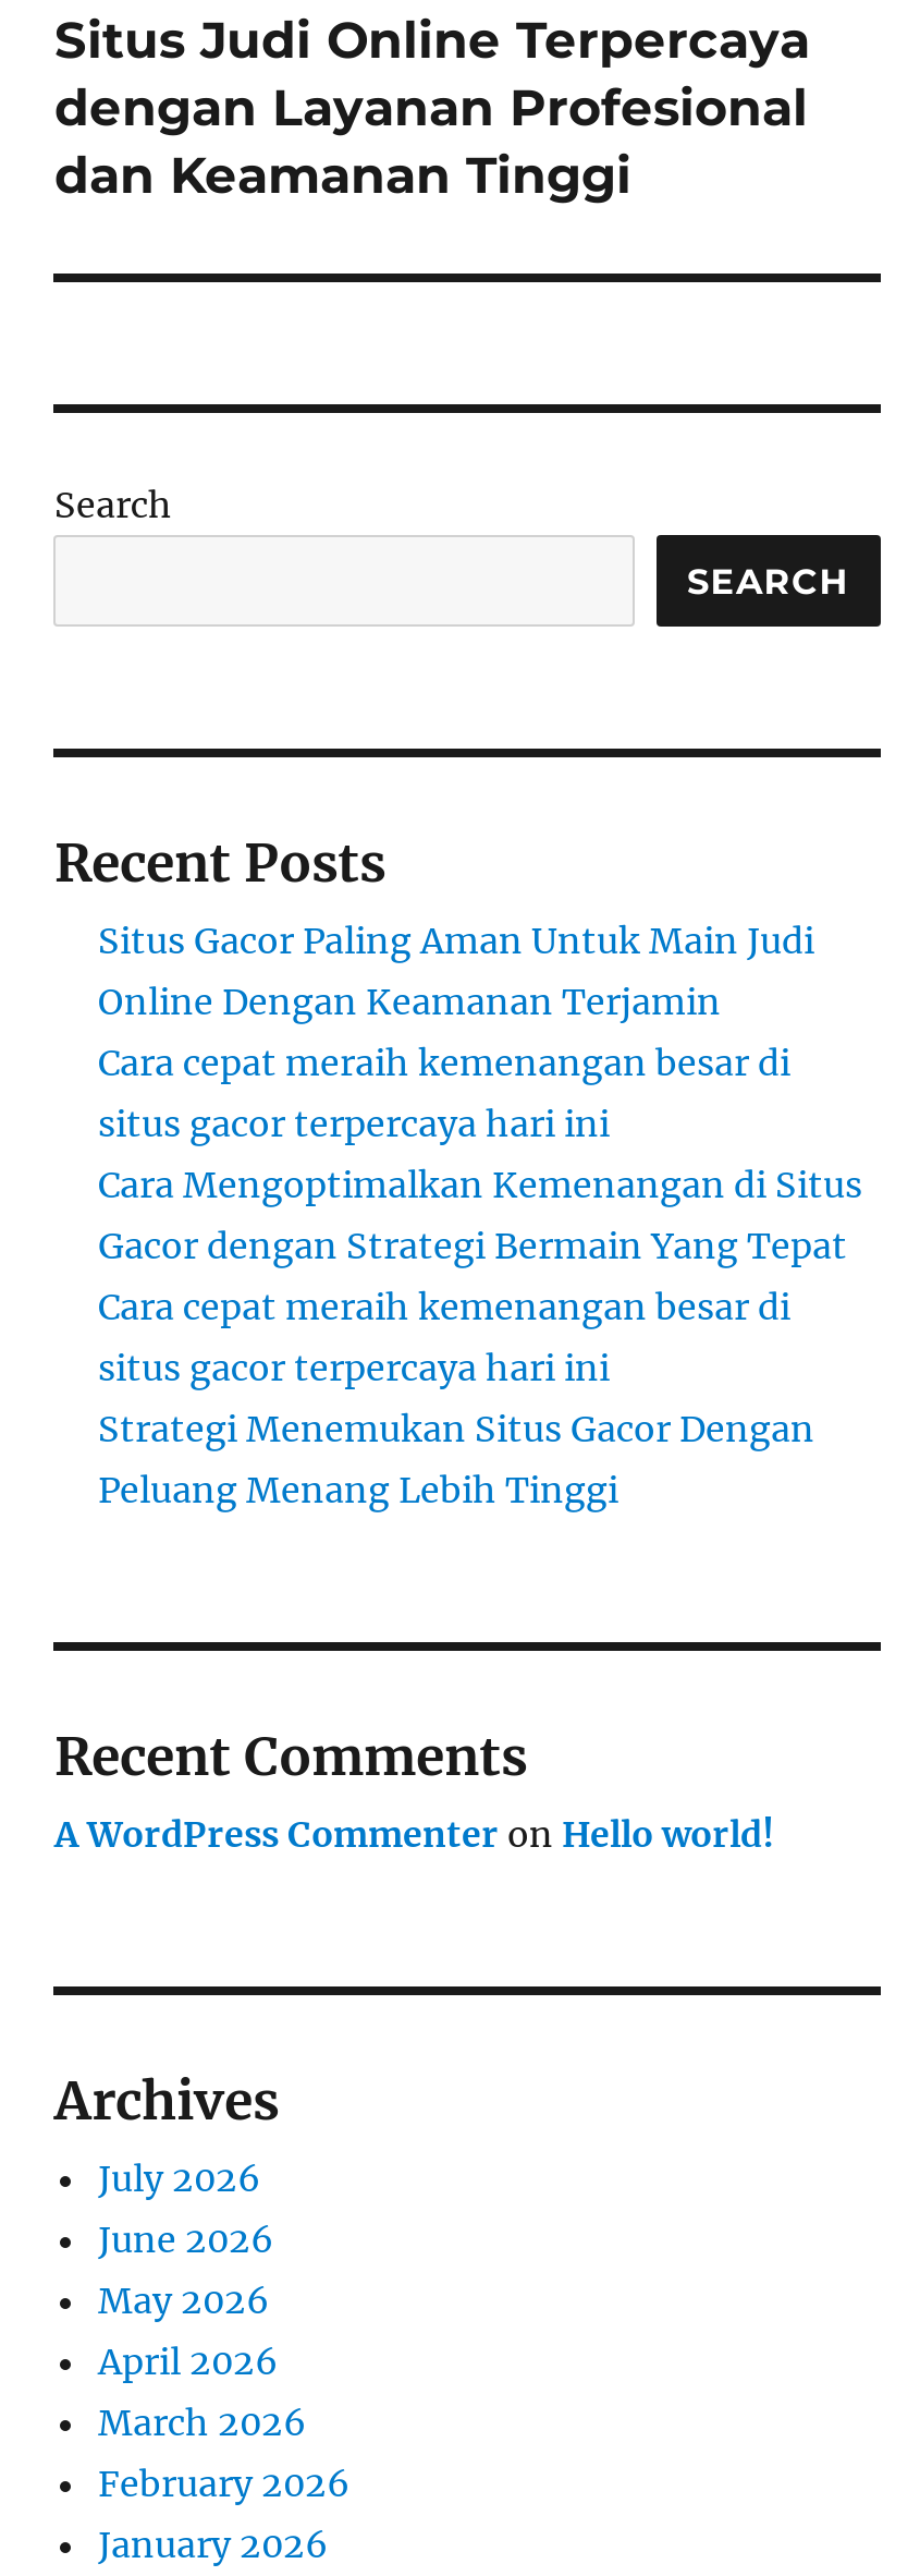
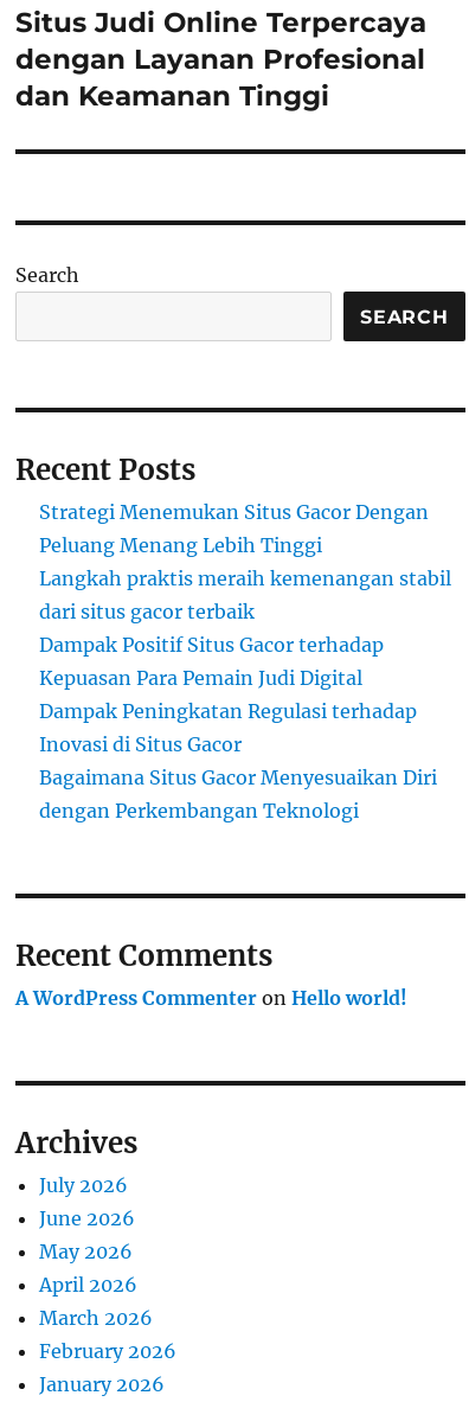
[98,919,862,1390] Situs Gacor Paling Aman Untuk Main Judi | Online Dengan Keamanan Terjamin | Cara cepat meraih kemenangan besar di | situs gacor terpercaya hari ini | Cara Mengoptimalkan Kemenangan di Situs | Gacor dengan Strategi Bermain Yang Tepat | Cara cepat meraih kemenangan besar di | situs gacor terpercaya hari ini -> none
moved [98,1407,814,1512] -> [40,500,429,557]: Strategi Menemukan Situs Gacor Dengan | Peluang Menang Lebih Tinggi
none -> [40,567,452,823] Langkah praktis meraih kemenangan stabil | dari situs gacor terbaik | Dampak Positif Situs Gacor terhadap | Kepuasan Para Pemain Judi Digital | Dampak Peningkatan Regulasi terhadap | Inovasi di Situs Gacor | Bagaimana Situs Gacor Menyesuaikan Diri | dengan Perkembangan Teknologi

